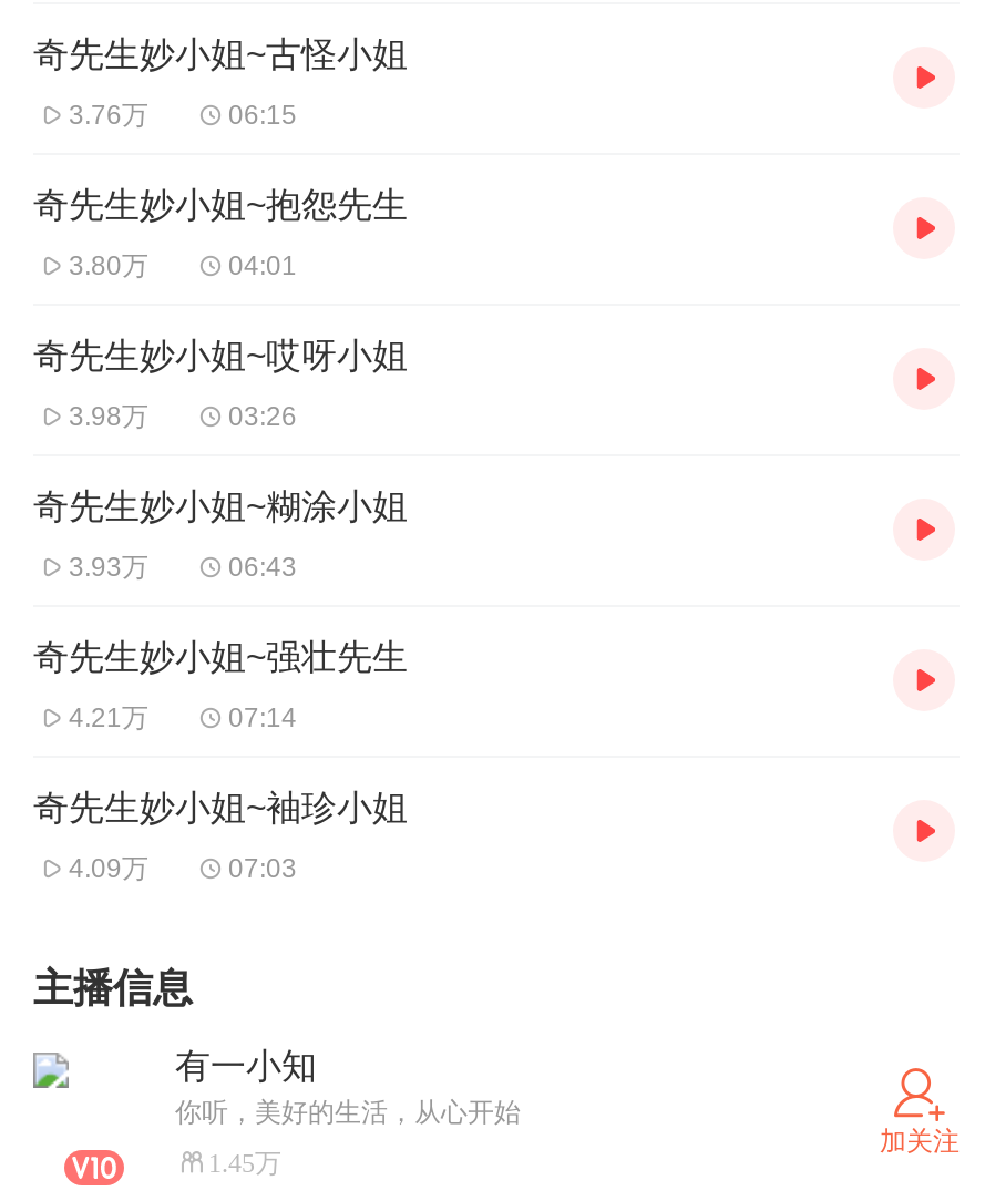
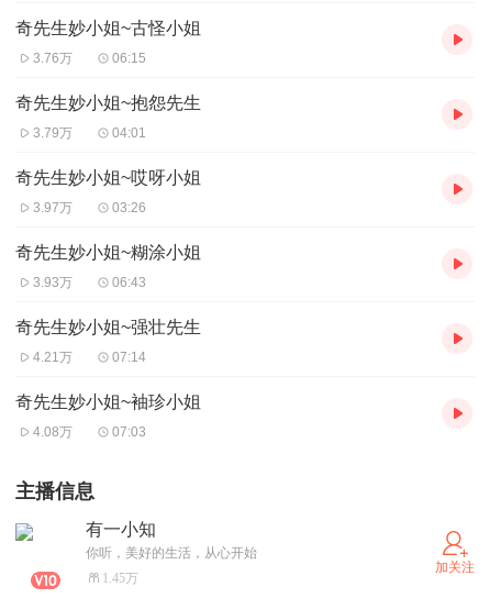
[69,250,148,281] 3.80万 -> [33,125,73,140] 3.79万
[69,401,148,432] 3.98万 -> [33,200,73,215] 3.97万
[69,853,148,884] 4.09万 -> [33,424,73,439] 4.08万

